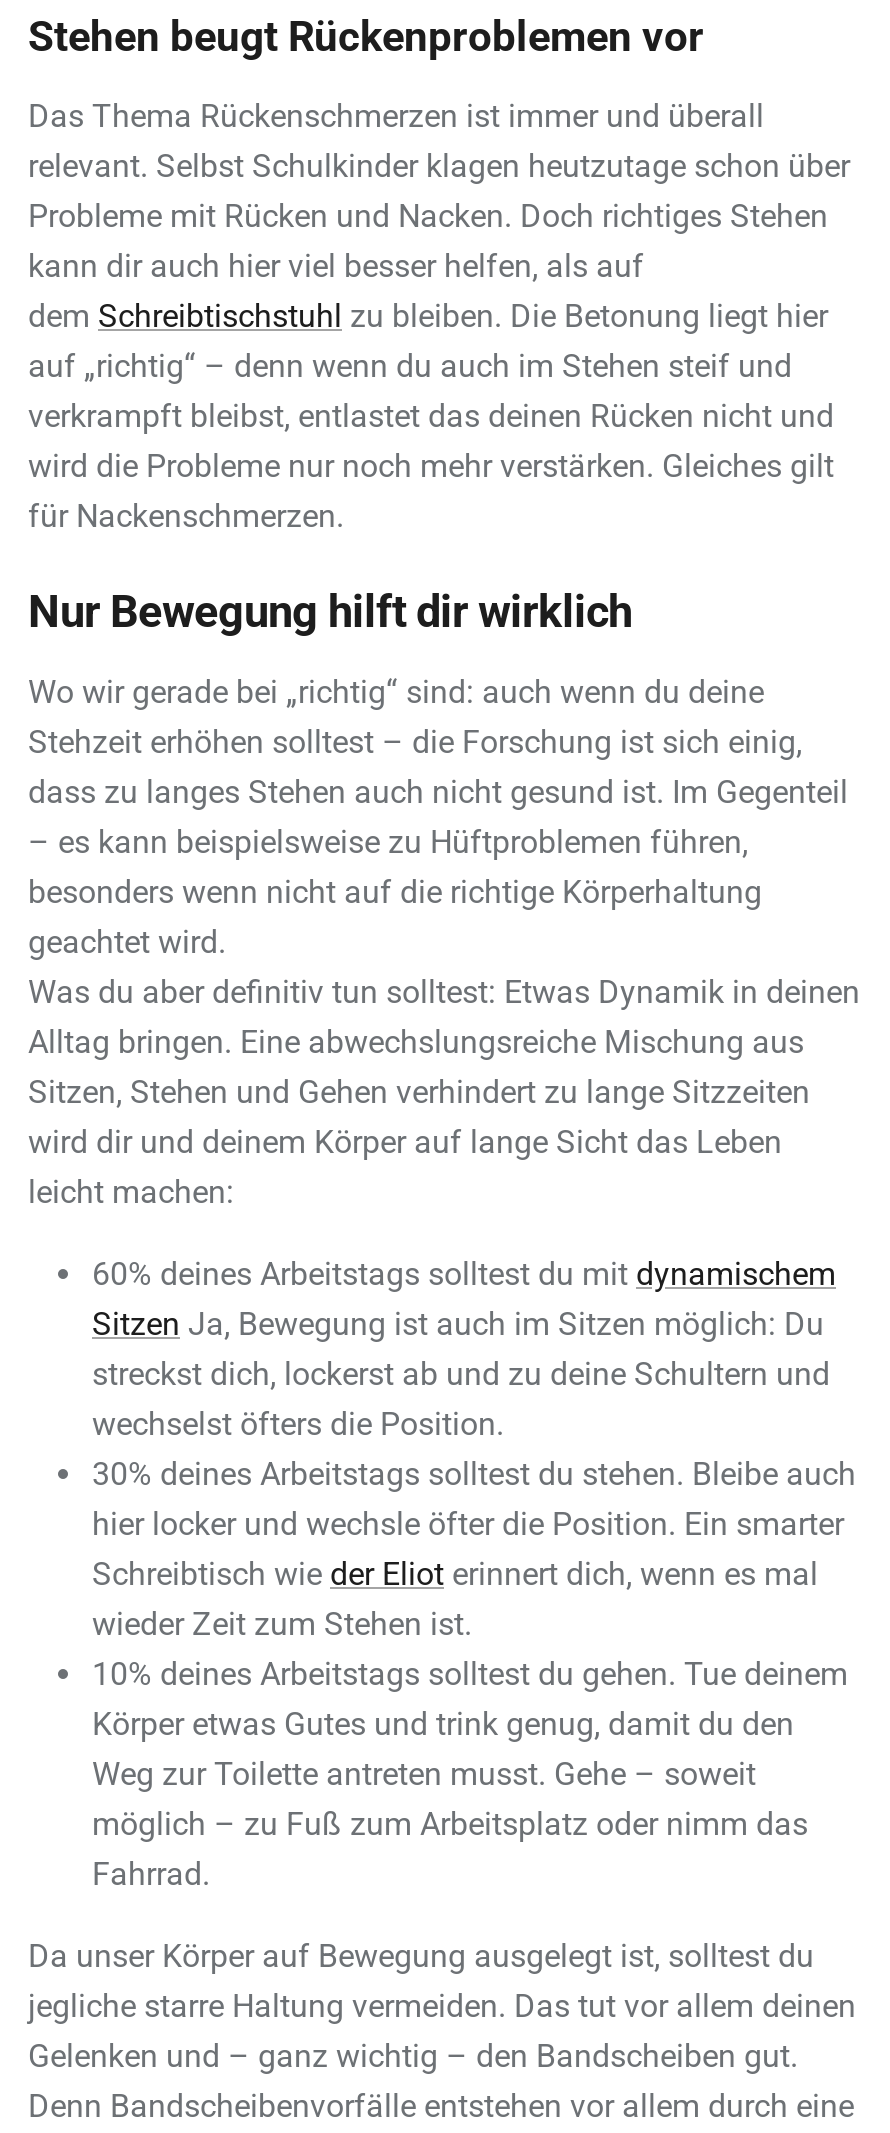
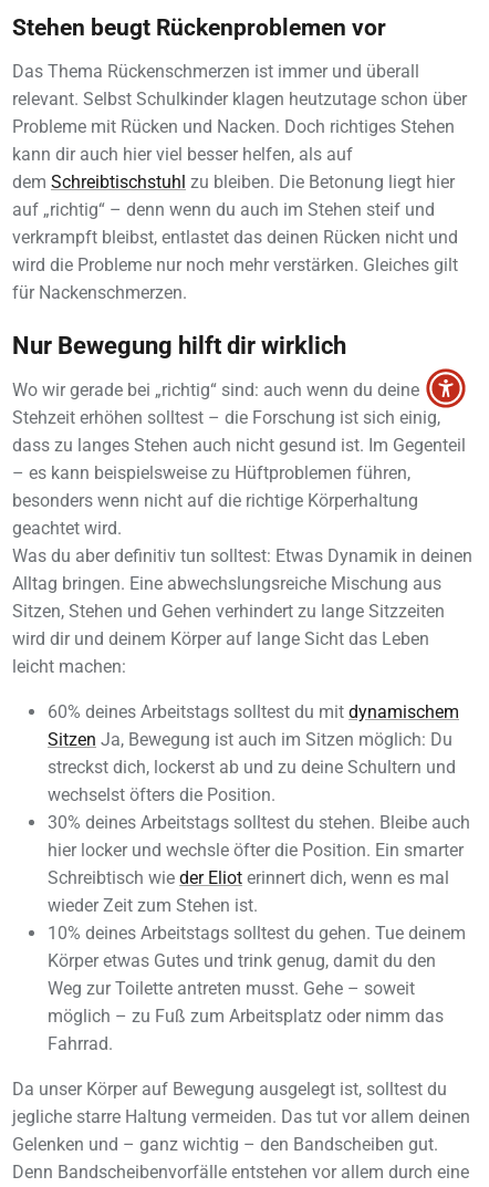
none -> [425,367,467,409] [image]

